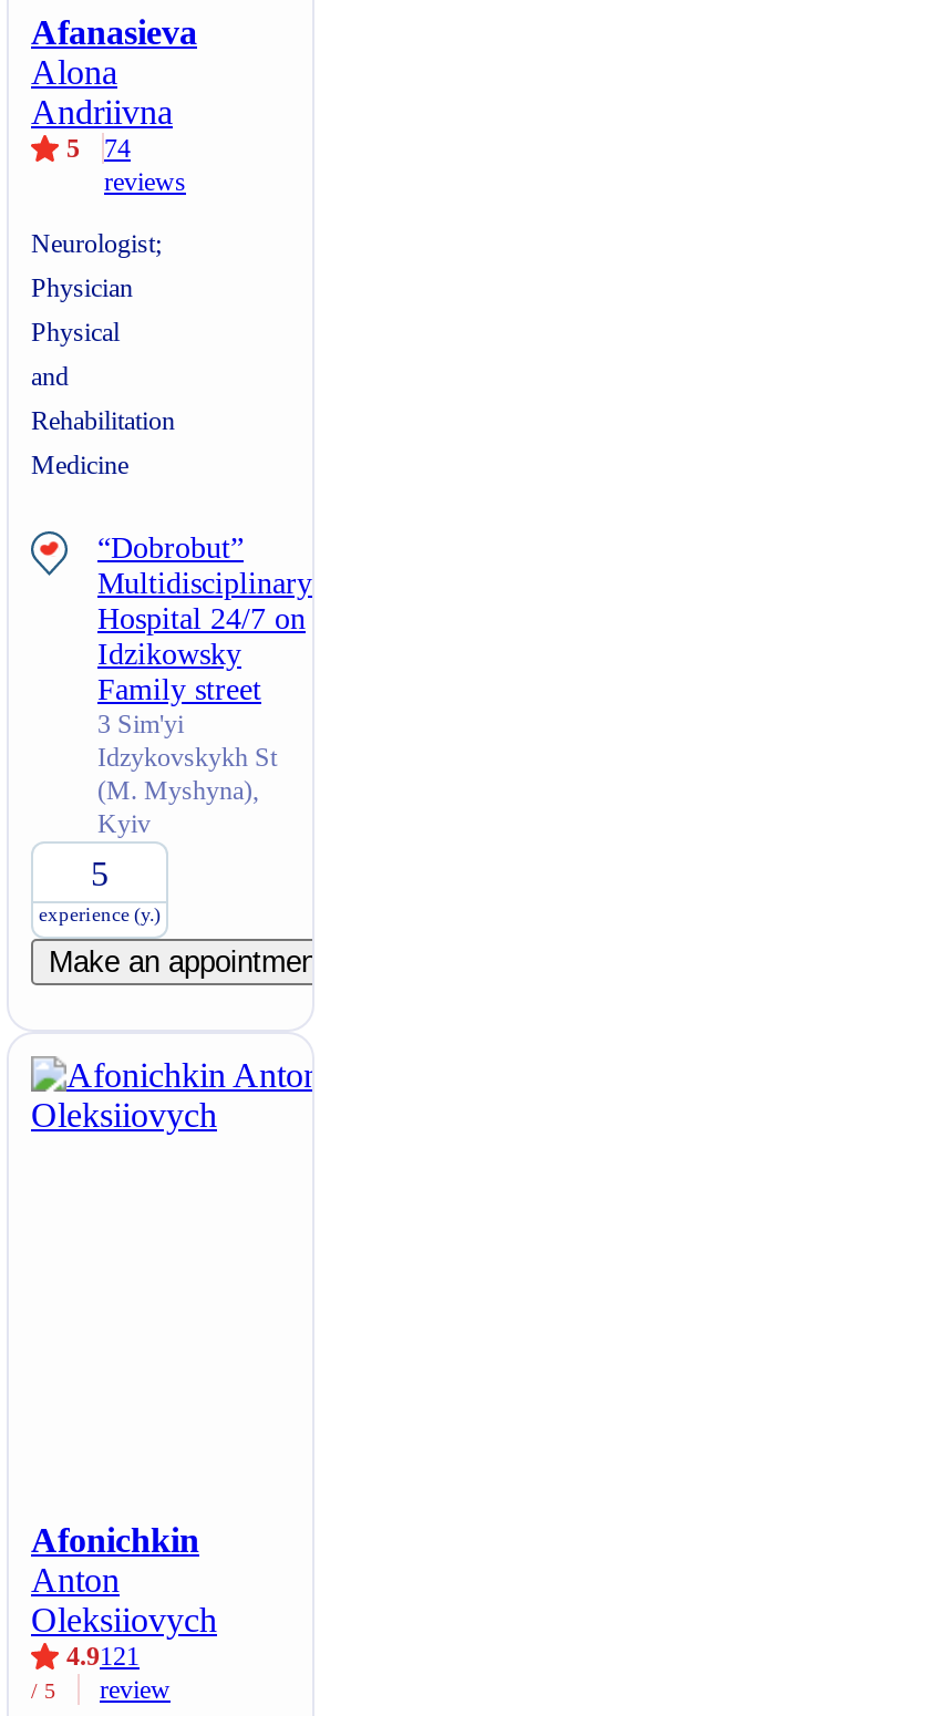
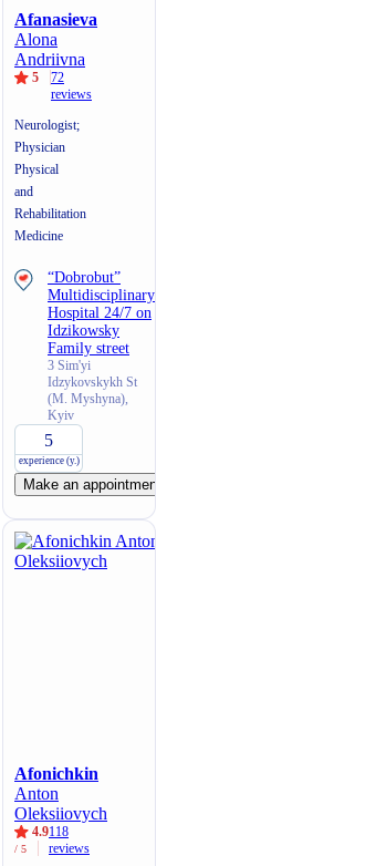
[66,133,131,164] 5 74 -> [32,70,64,85] 5 72
[100,1640,171,1705] 121 | review -> [49,824,90,856] 118 | reviews

